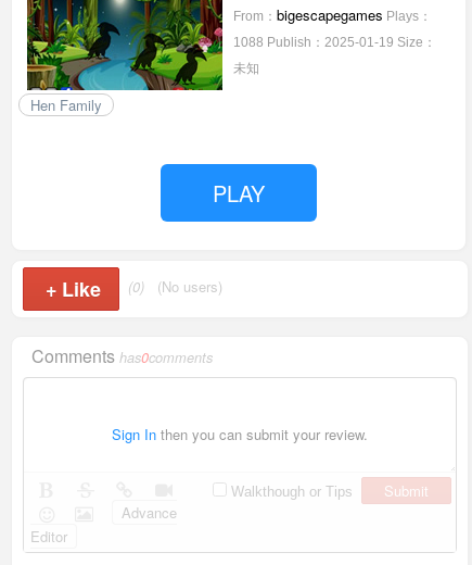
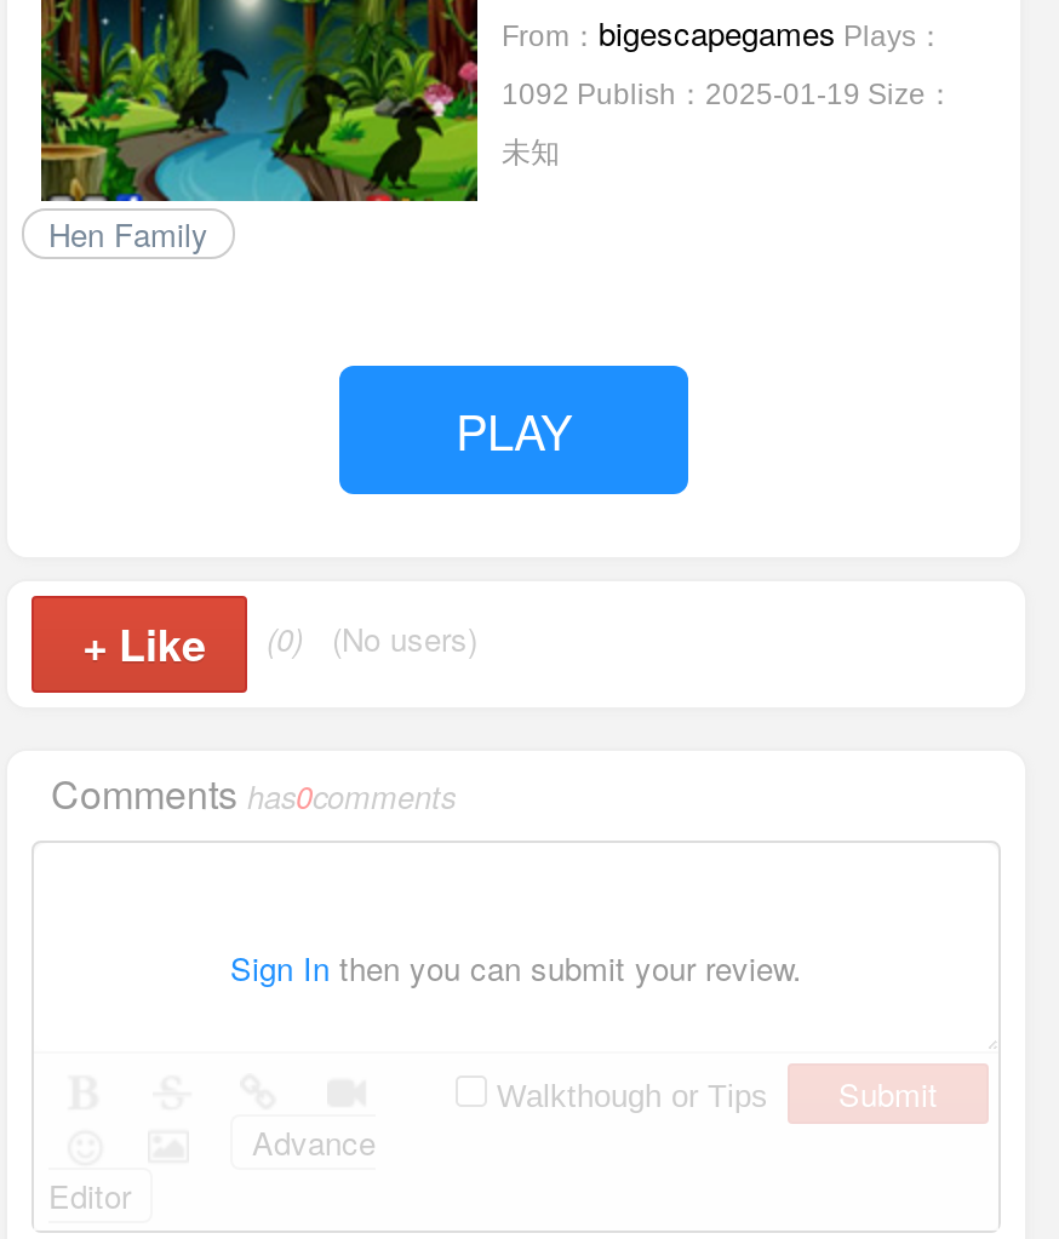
[233,35,436,50] 1088 Publish：2025-01-19 Size： -> [502,78,955,111] 1092 Publish：2025-01-19 Size：

